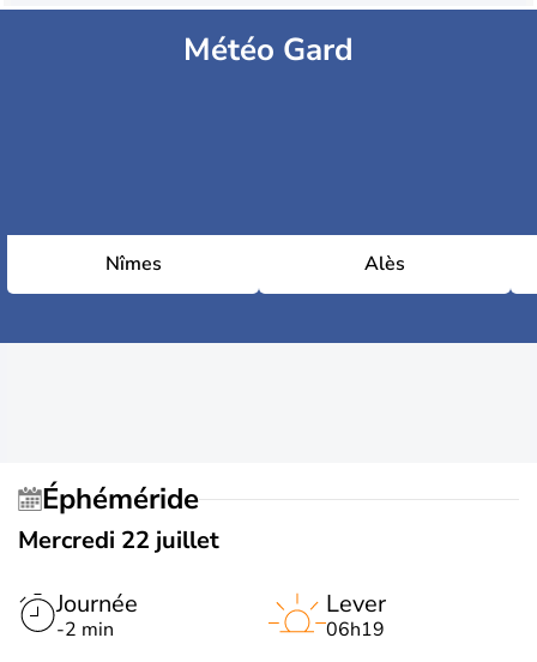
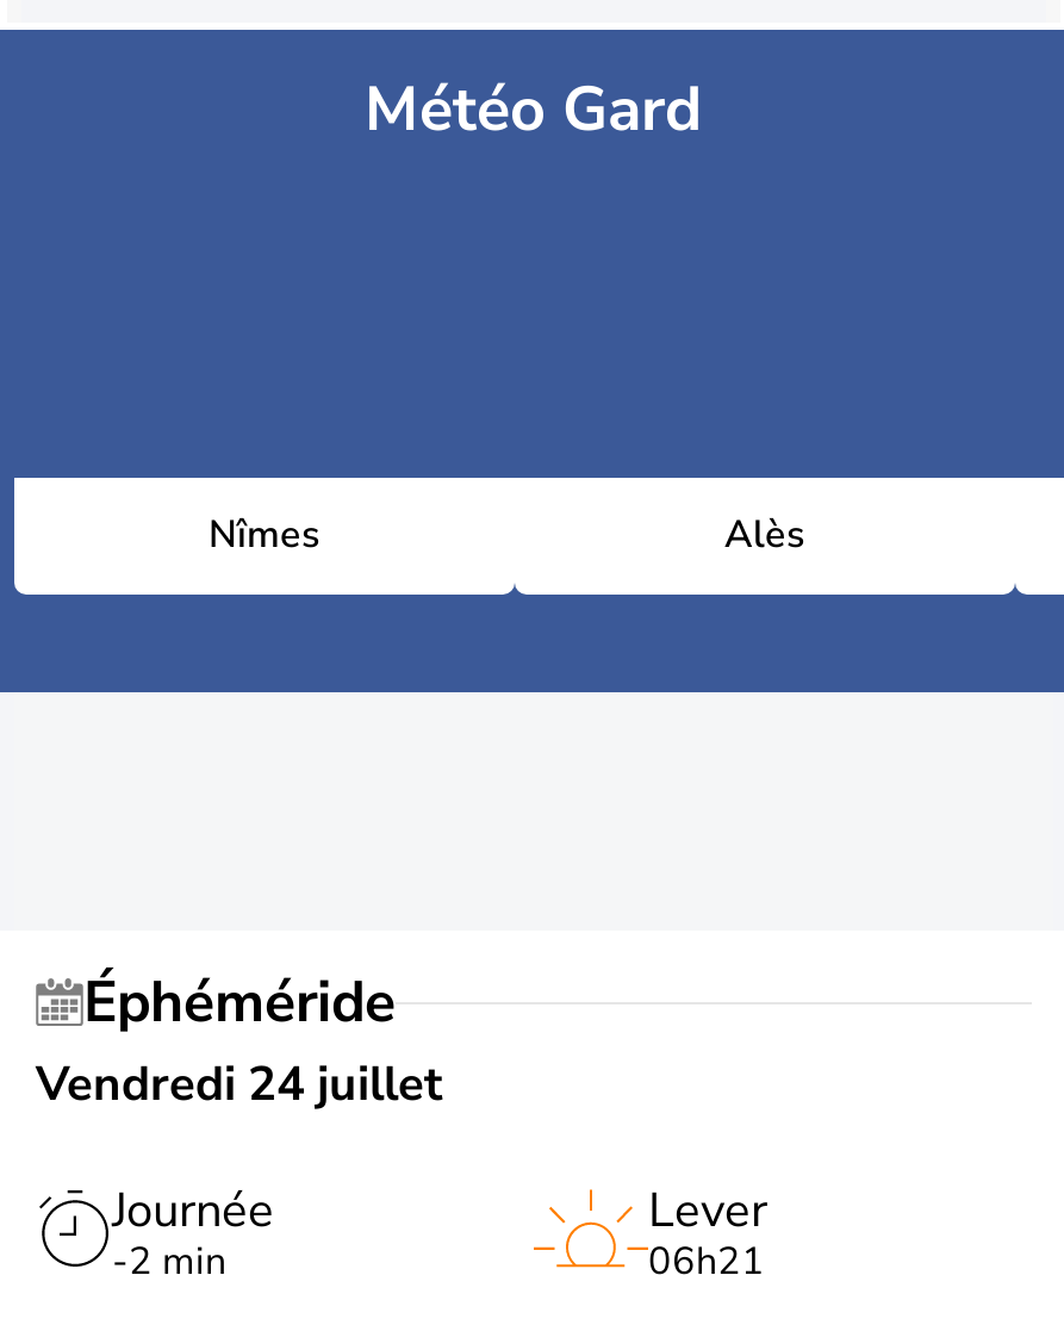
[18,524,219,556] Mercredi 22 juillet -> [36,1052,443,1116] Vendredi 24 juillet
[326,616,385,643] 06h19 -> [648,1236,765,1288] 06h21

